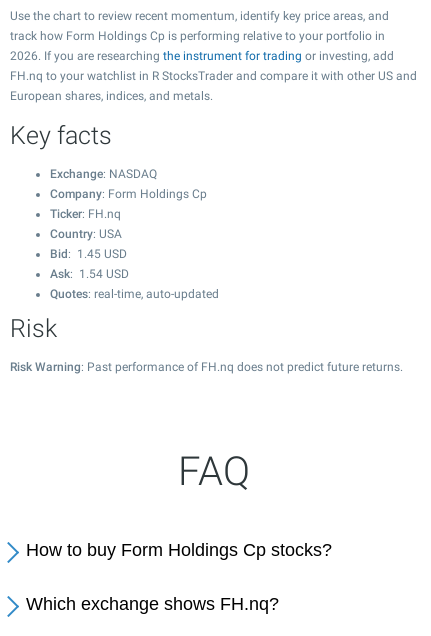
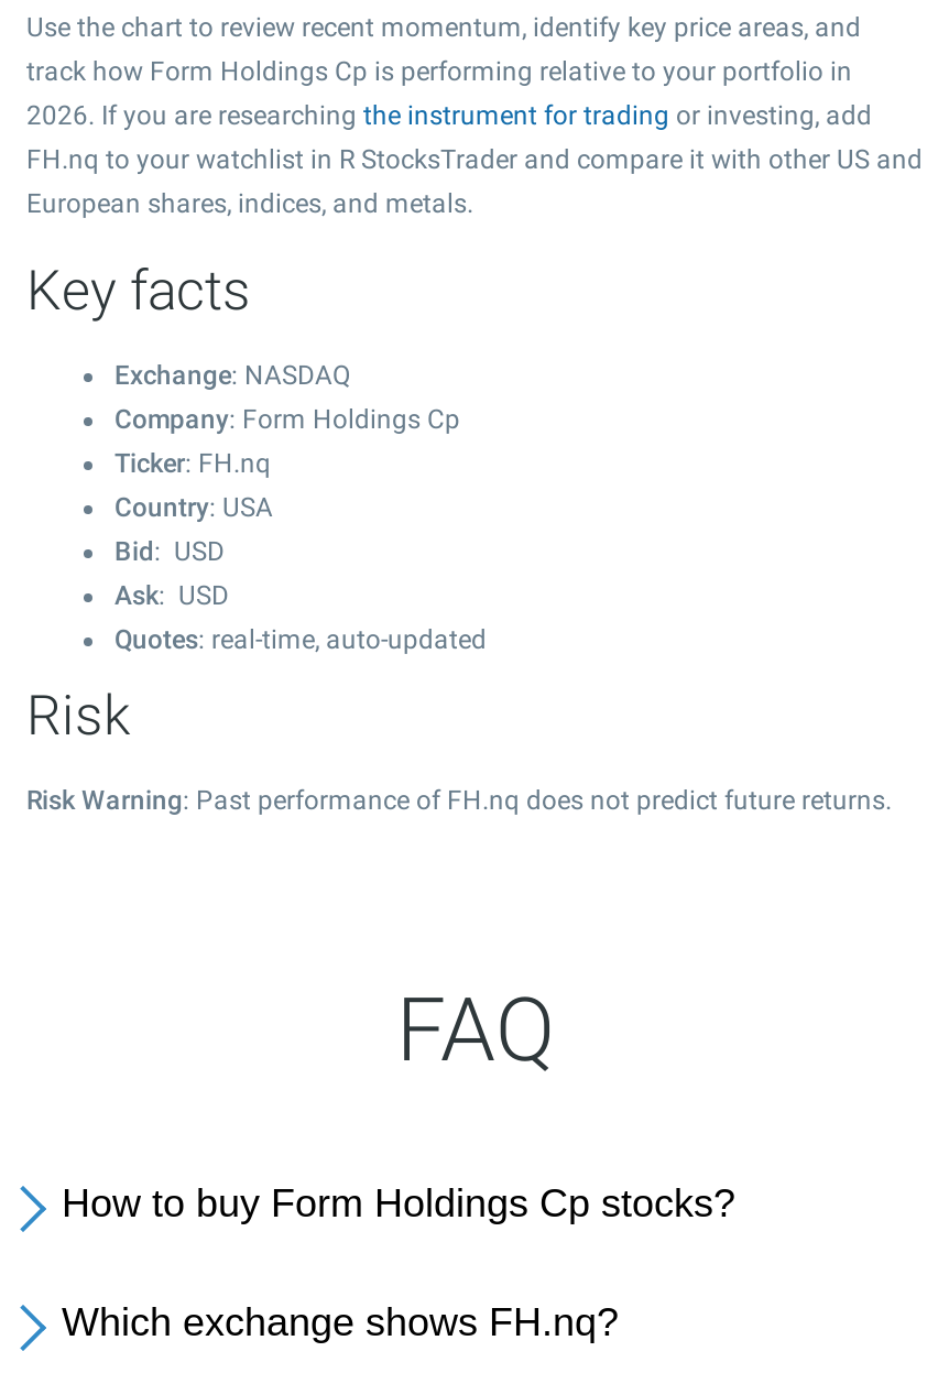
[50,247,129,281] Bid: 1.45 USD | Ask: 1.54 USD -> [114,536,229,611] Bid: USD | Ask: USD

